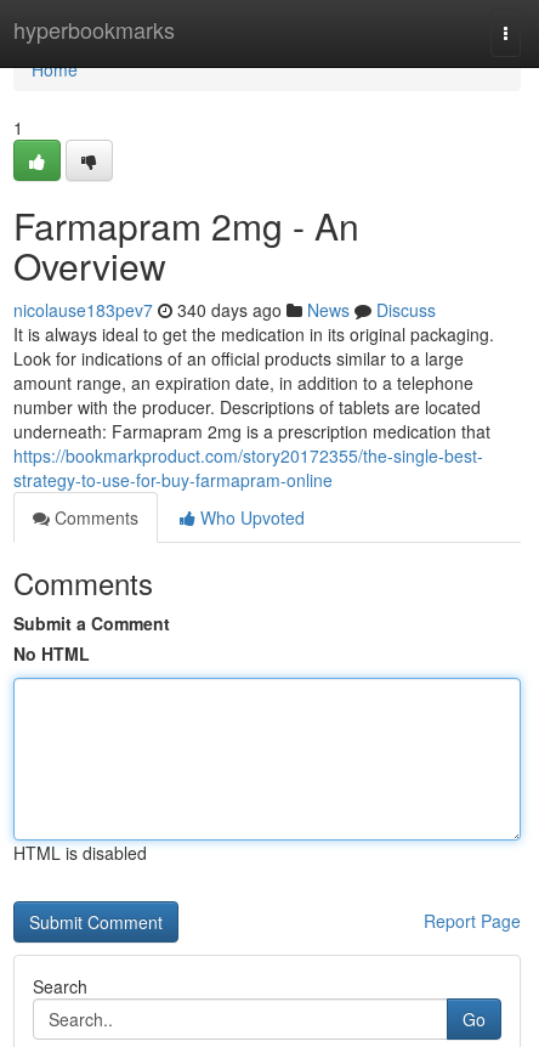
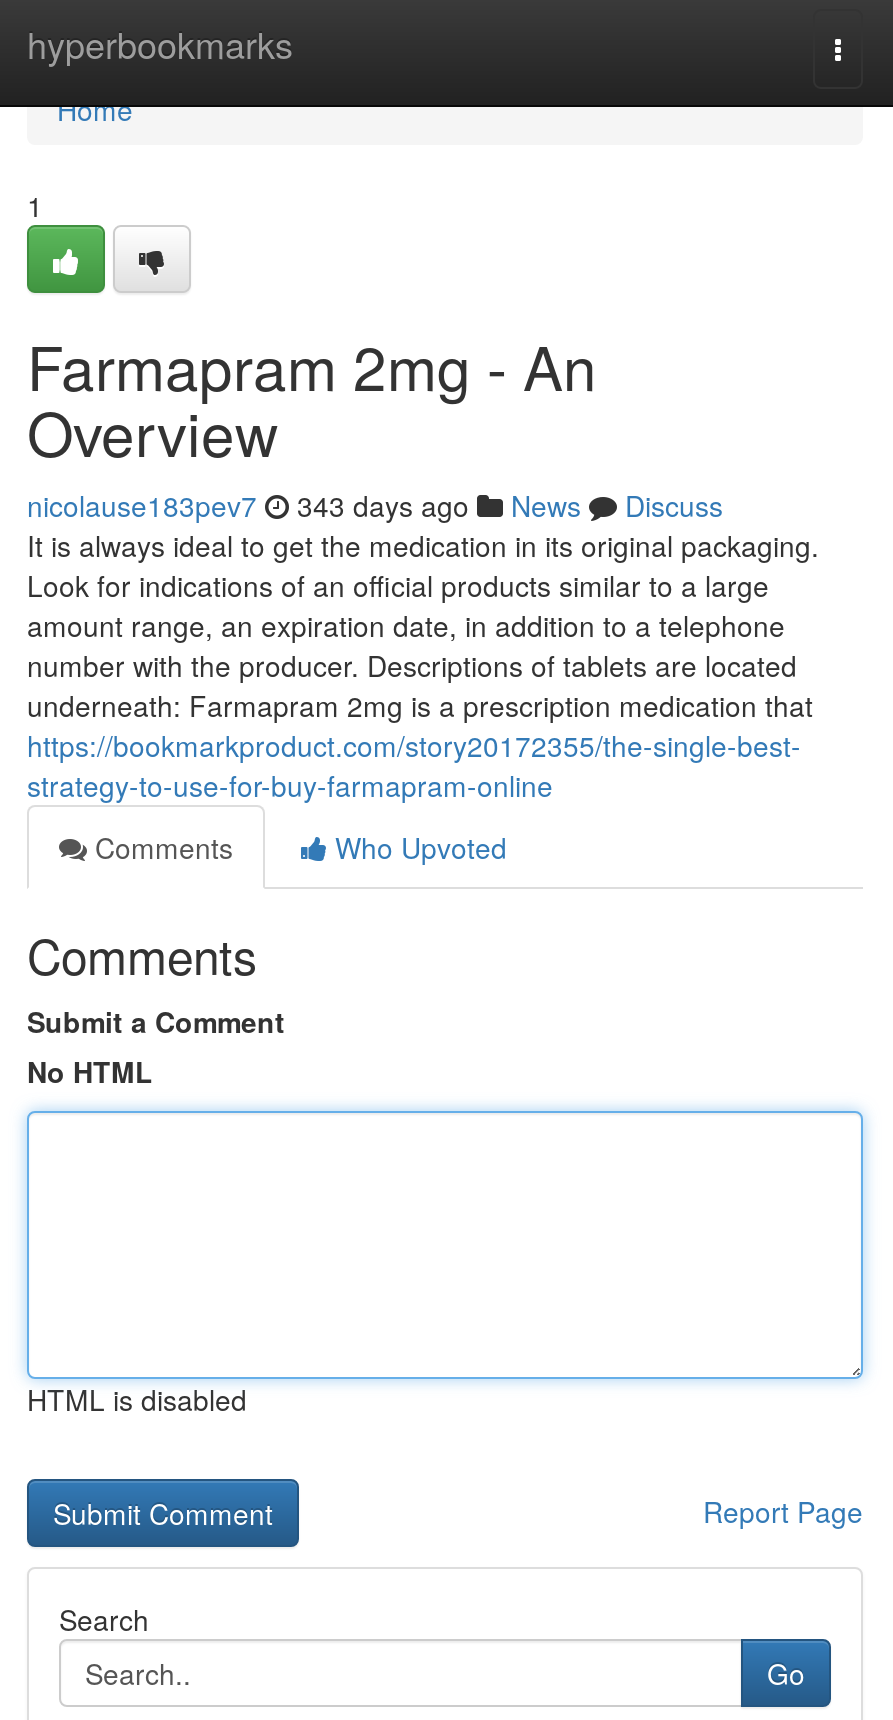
[13,298,436,322] nicolause183pev7 340 days ago News Discuss -> [27,485,723,525] nicolause183pev7 343 days ago News Discuss

